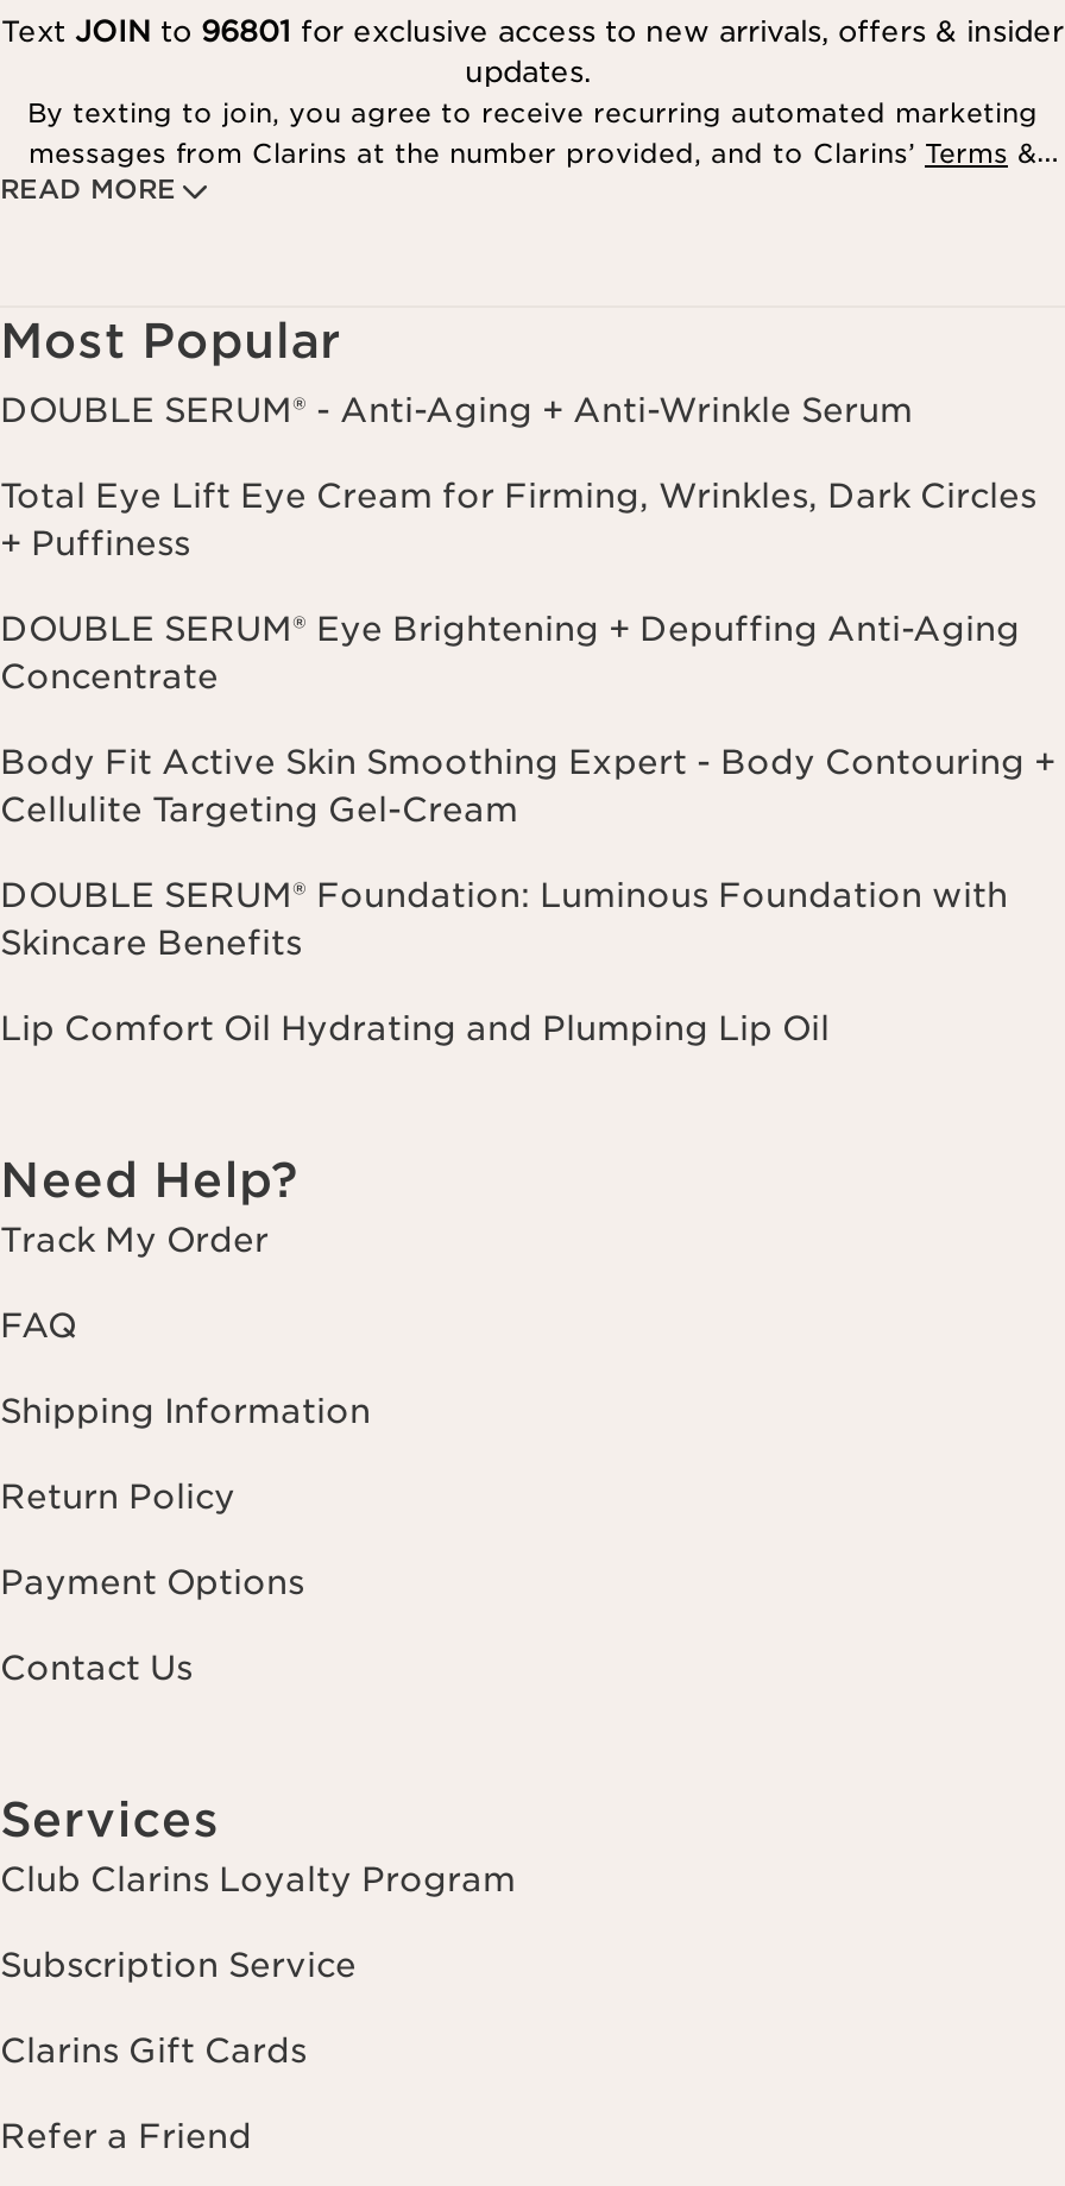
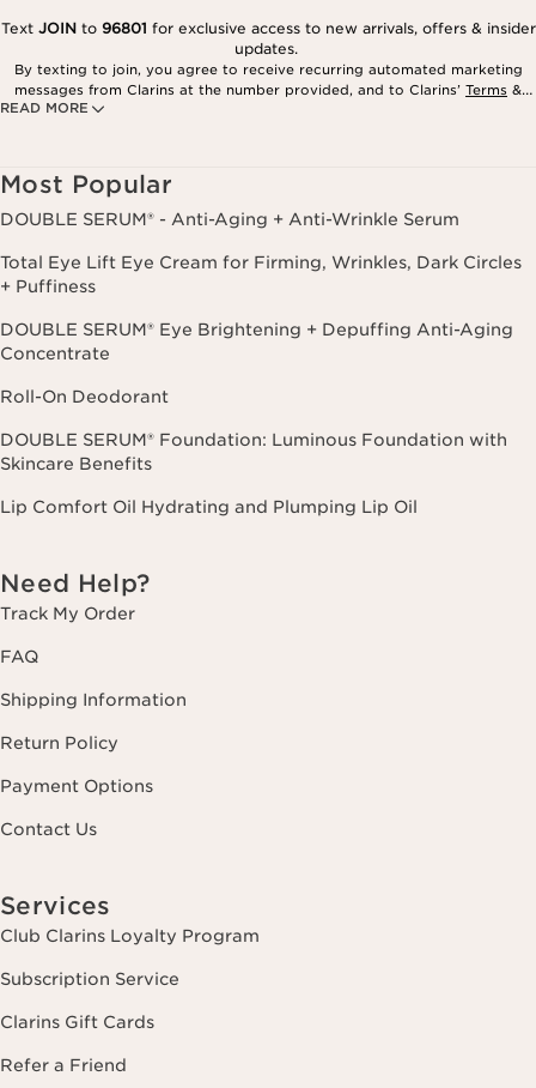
[0,742,1055,828] Body Fit Active Skin Smoothing Expert - Body Contouring + | Cellulite Targeting Gel-Cream -> [0,387,169,406] Roll-On Deodorant

